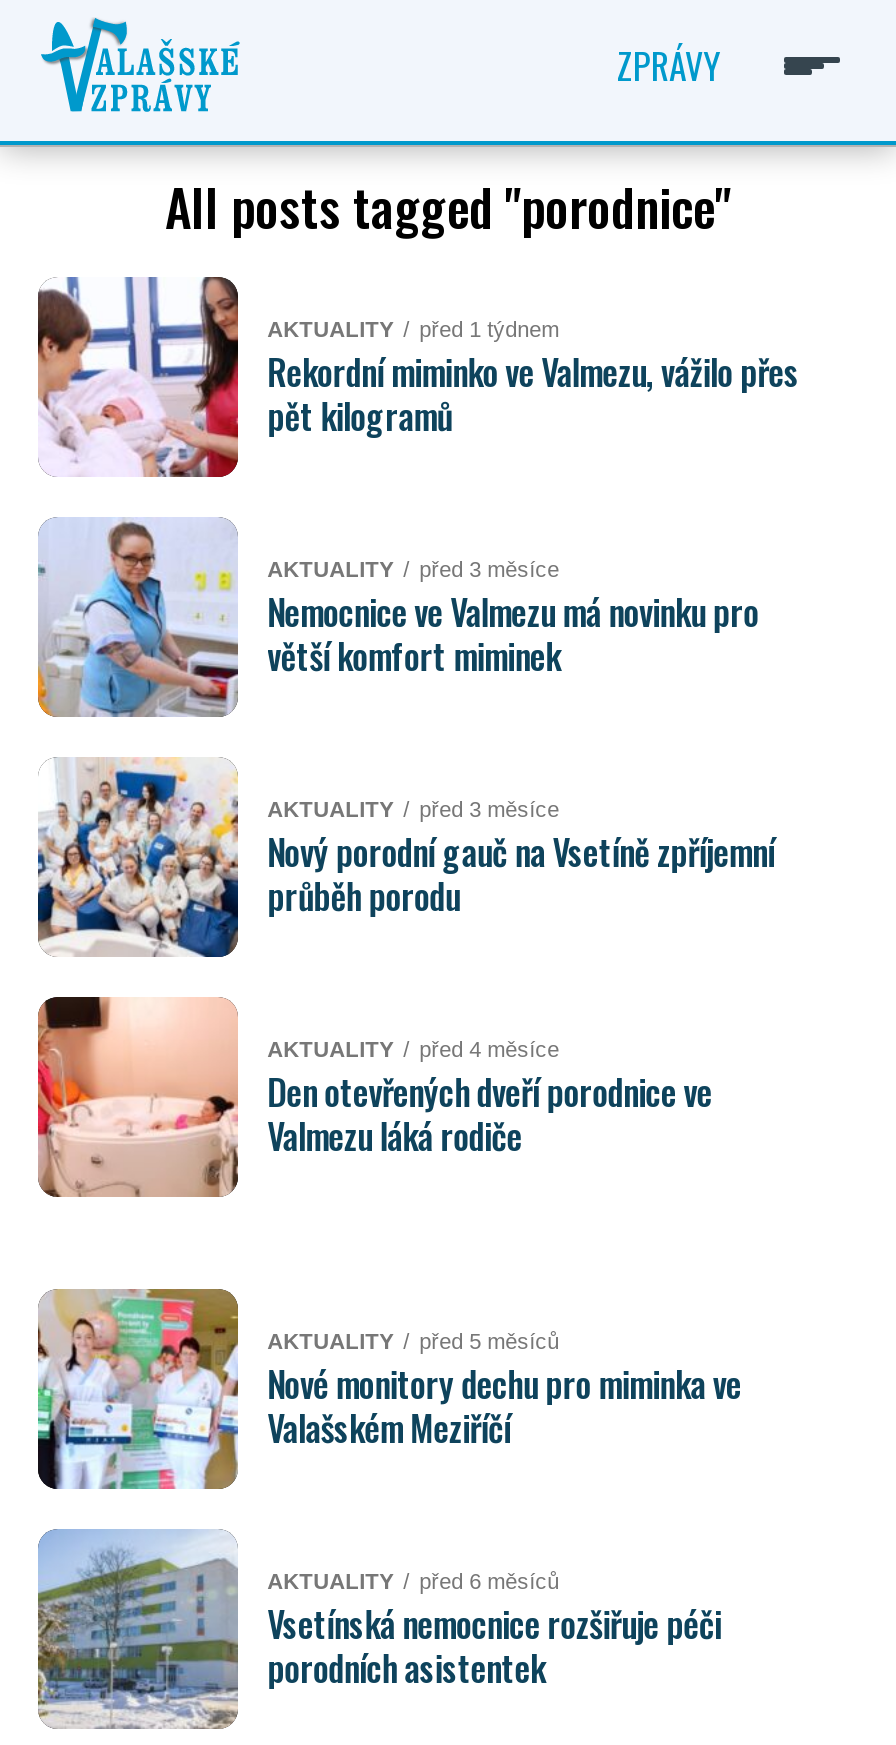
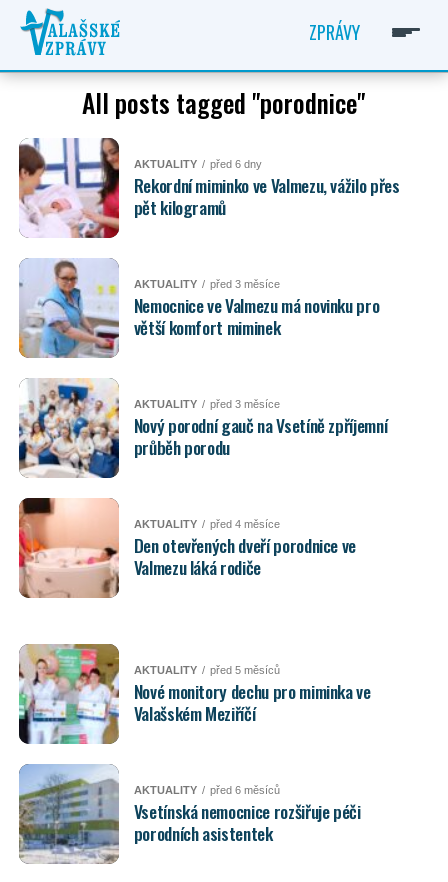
[267,316,559,340] AKTUALITY před 1 týdnem -> [134,157,262,169] AKTUALITY před 6 dny

